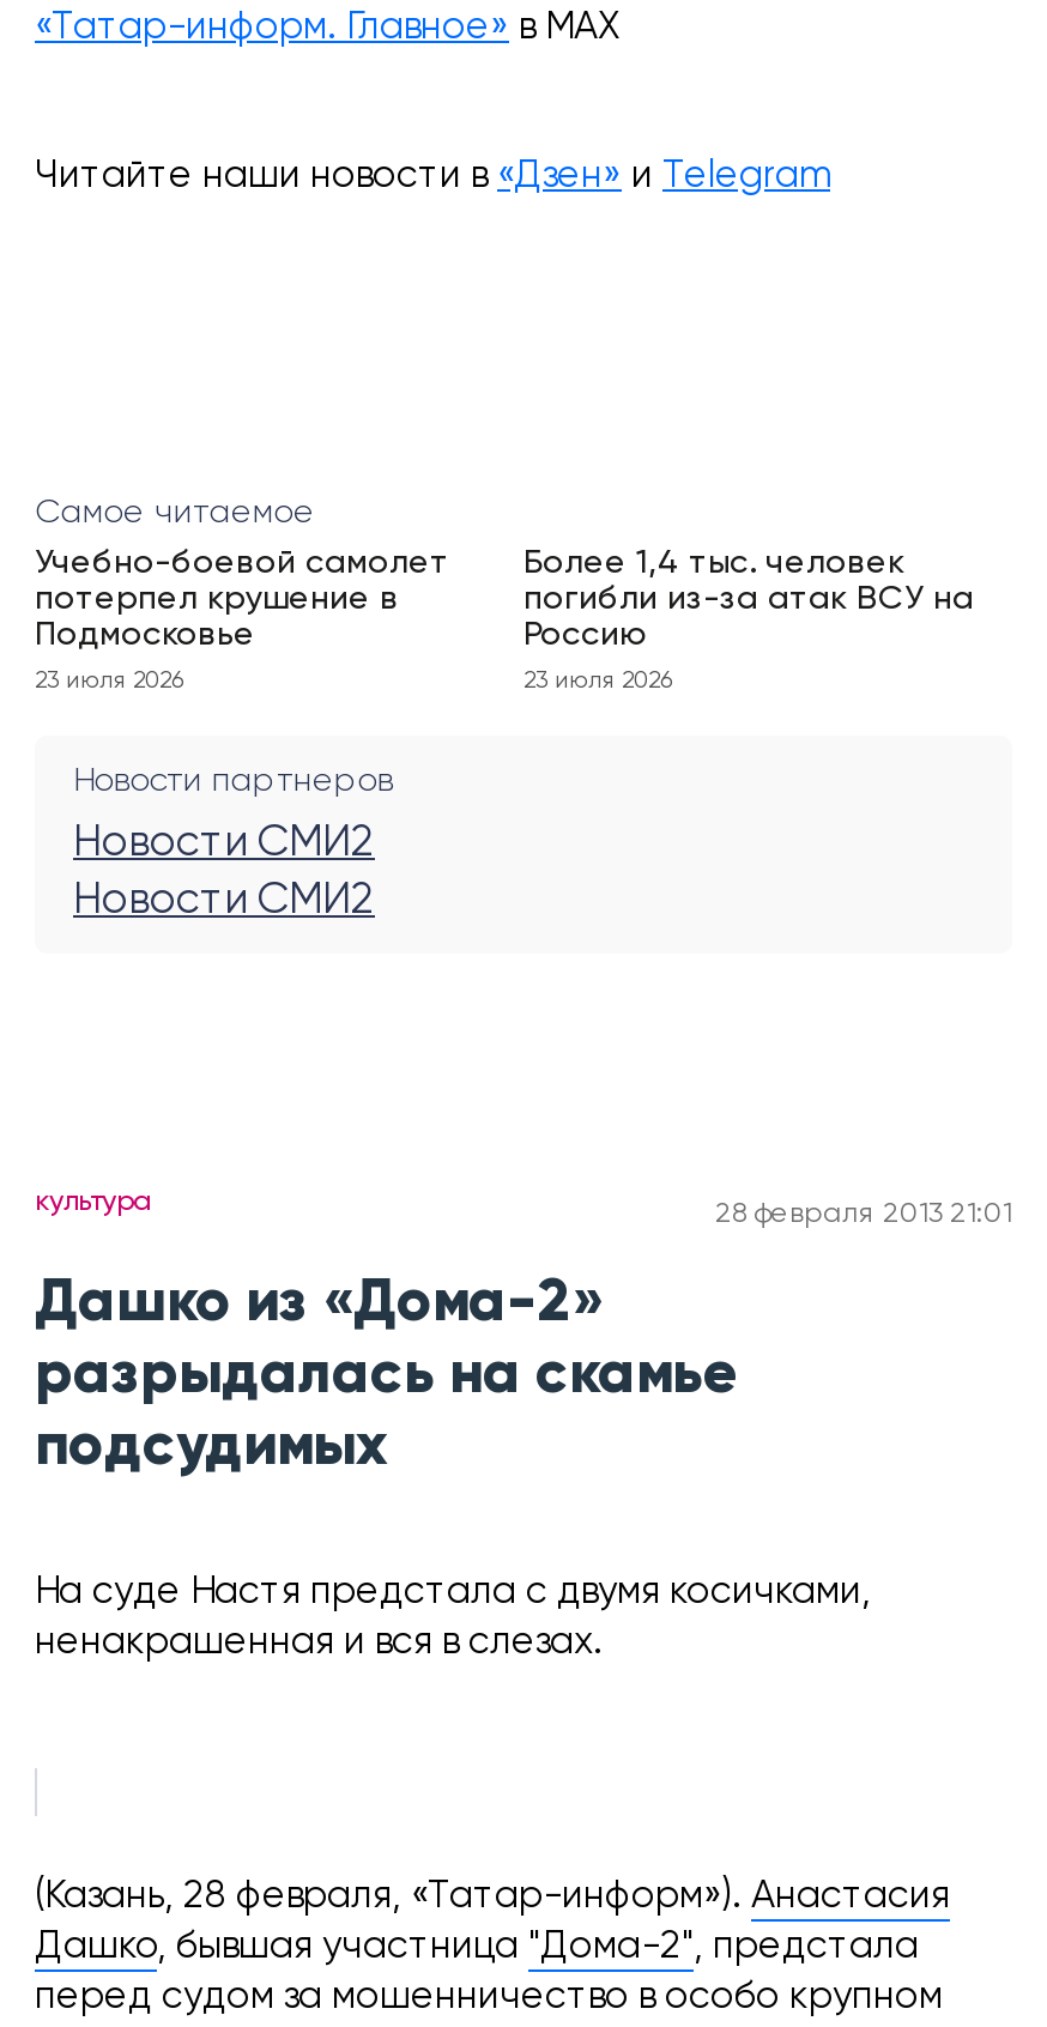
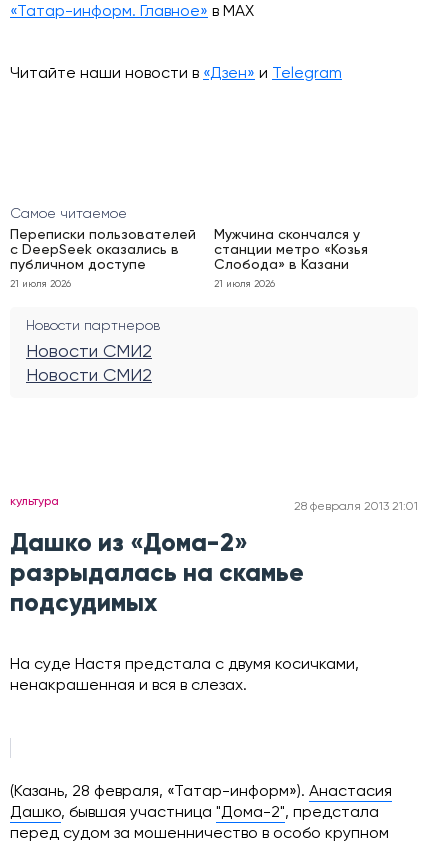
[35,546,449,652] Учебно-боевой самолет | потерпел крушение в | Подмосковье -> [10,228,196,272] Переписки пользователей | с DeepSeek оказались в | публичном доступе
[523,546,974,652] Более 1,4 тыс. человек | погибли из-за атак ВСУ на | Россию -> [214,228,368,272] Мужчина скончался у | станции метро «Козья | Слобода» в Казани
[35,668,183,692] 23 июля 2026 -> [10,279,71,289] 21 июля 2026
[523,668,672,692] 23 июля 2026 -> [214,279,275,289] 21 июля 2026

